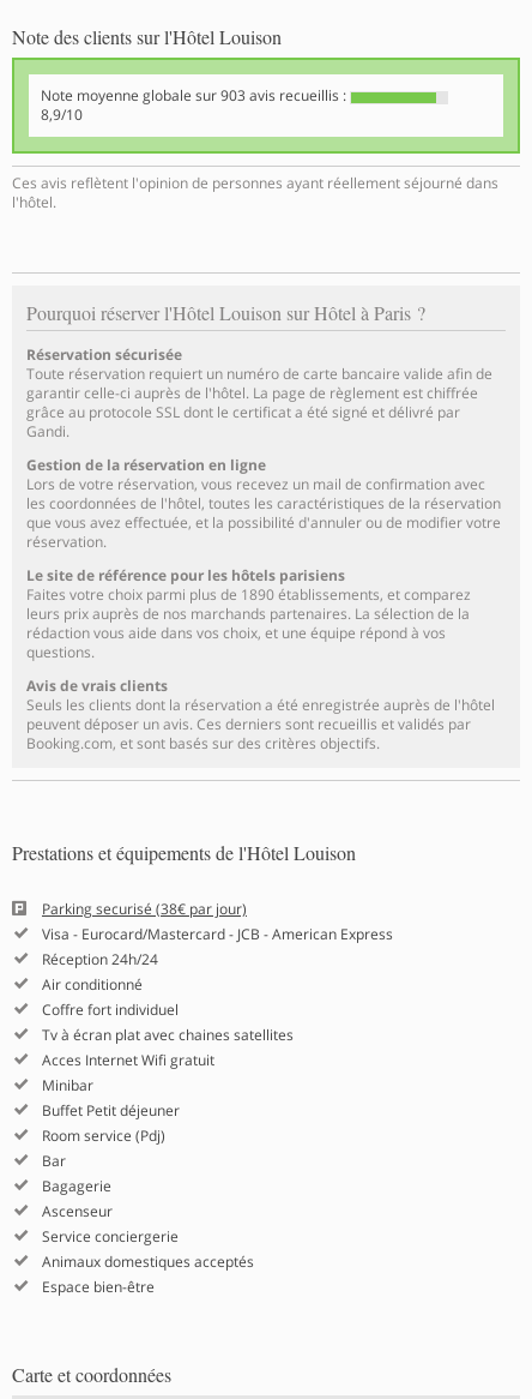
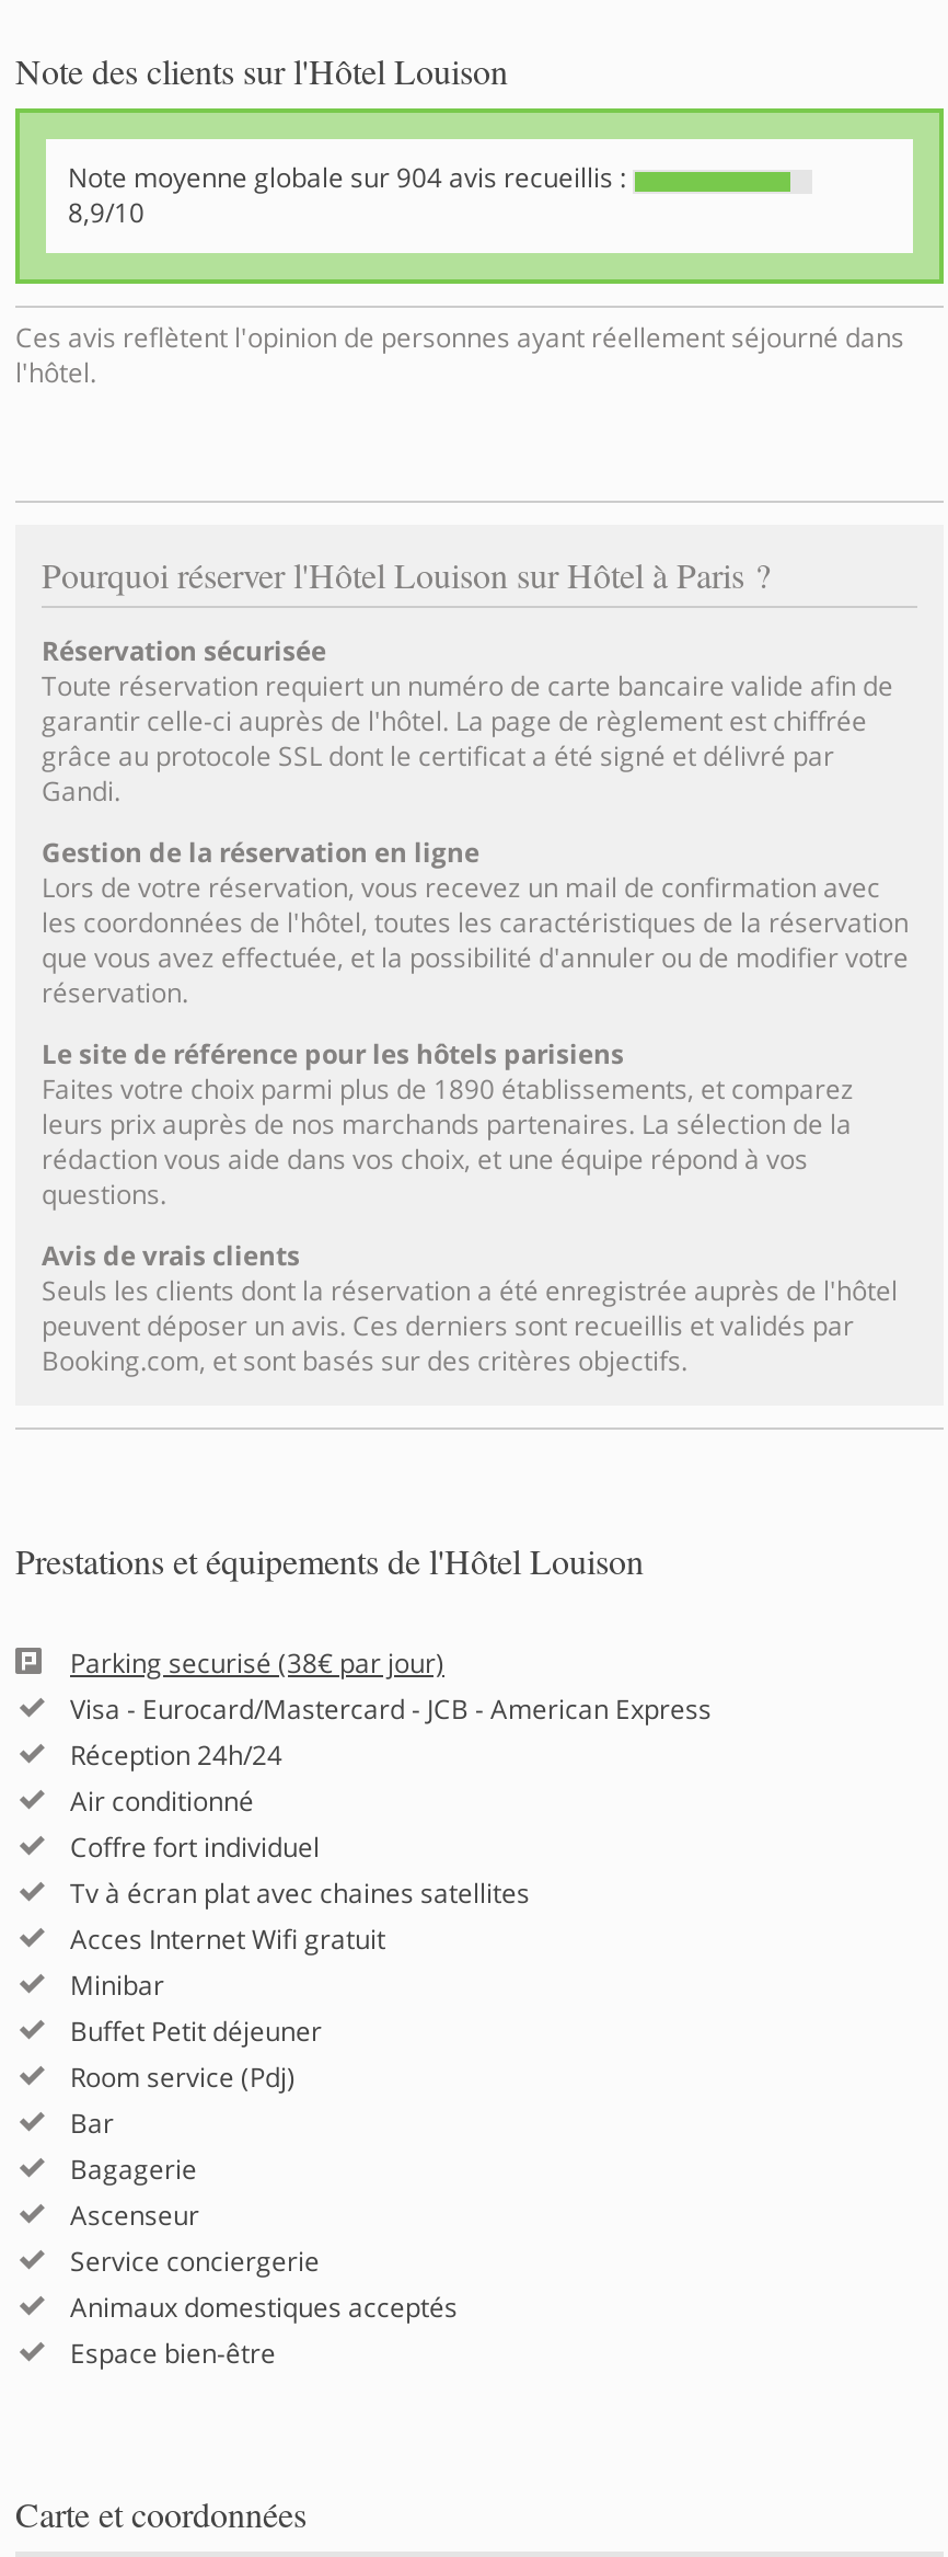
[41,85,346,106] Note moyenne globale sur 903 avis recueillis : -> [68,159,626,197] Note moyenne globale sur 904 avis recueillis :

